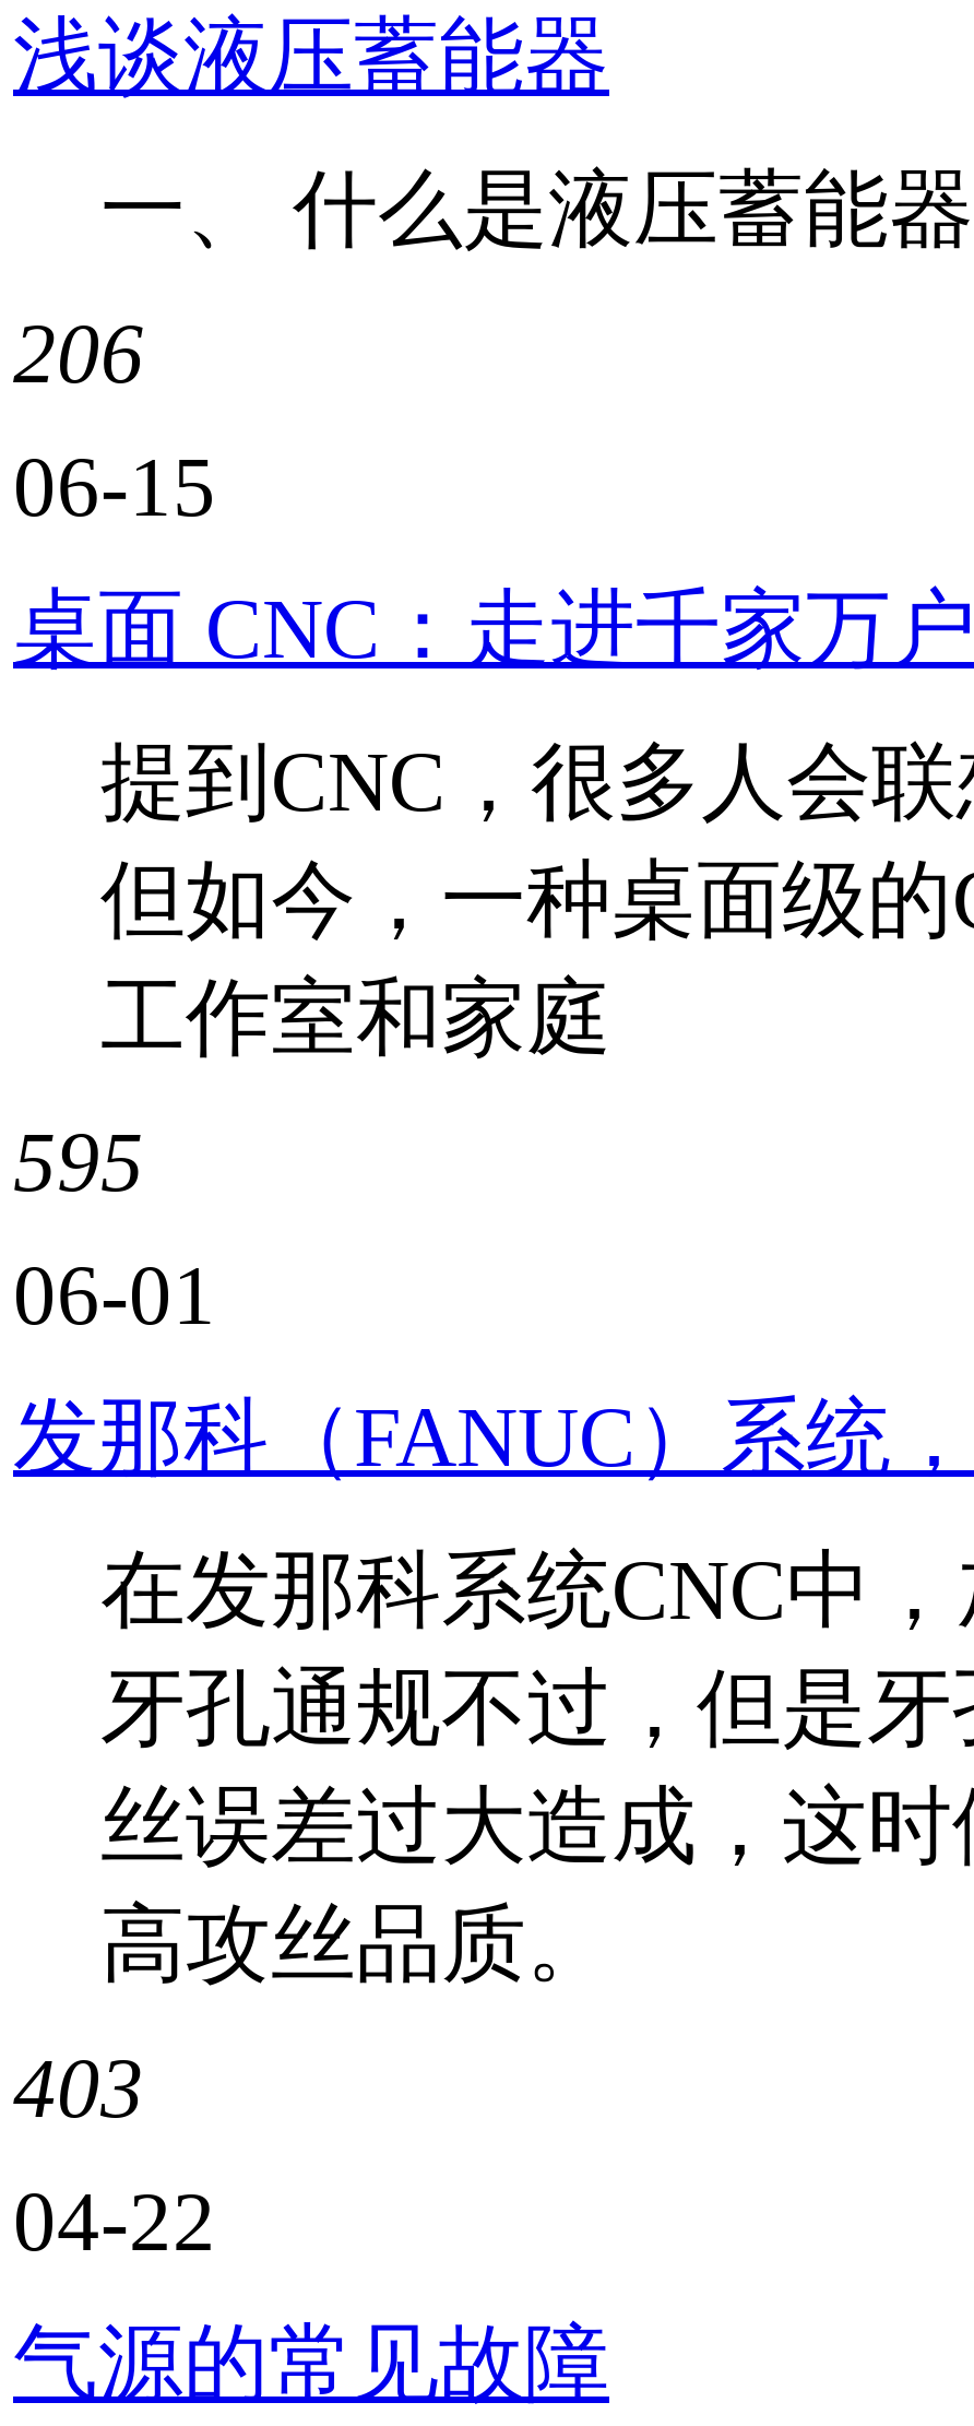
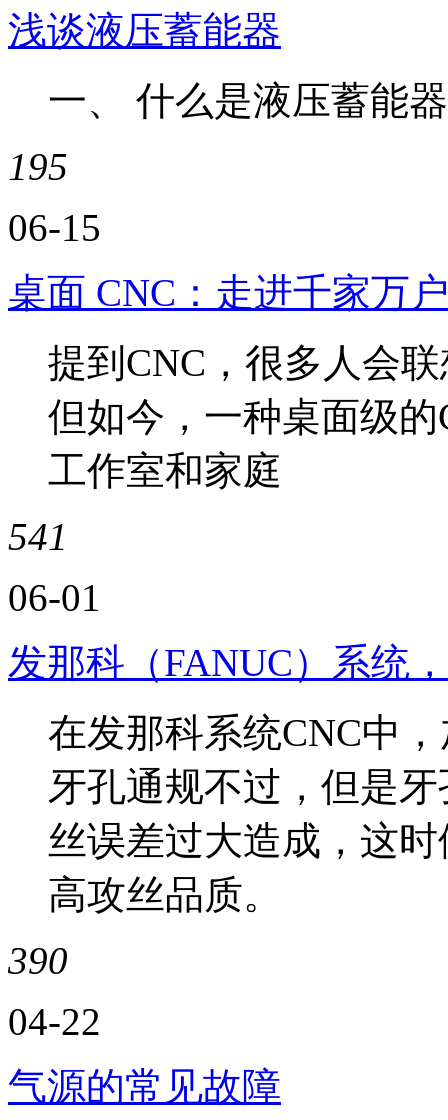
[13,307,144,401] 206 -> [8,145,68,188] 195
[13,1115,144,1209] 595 -> [8,515,68,558] 541
[13,2041,144,2135] 403 -> [8,939,68,982] 390

